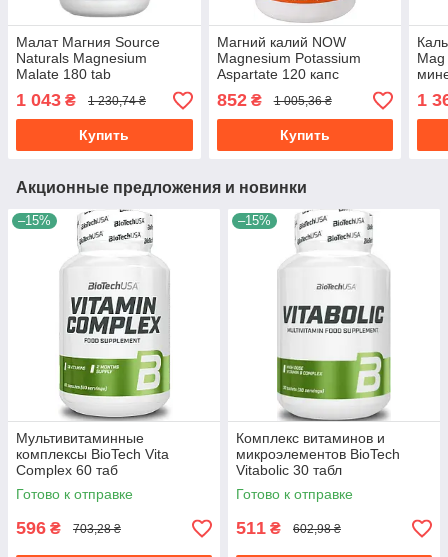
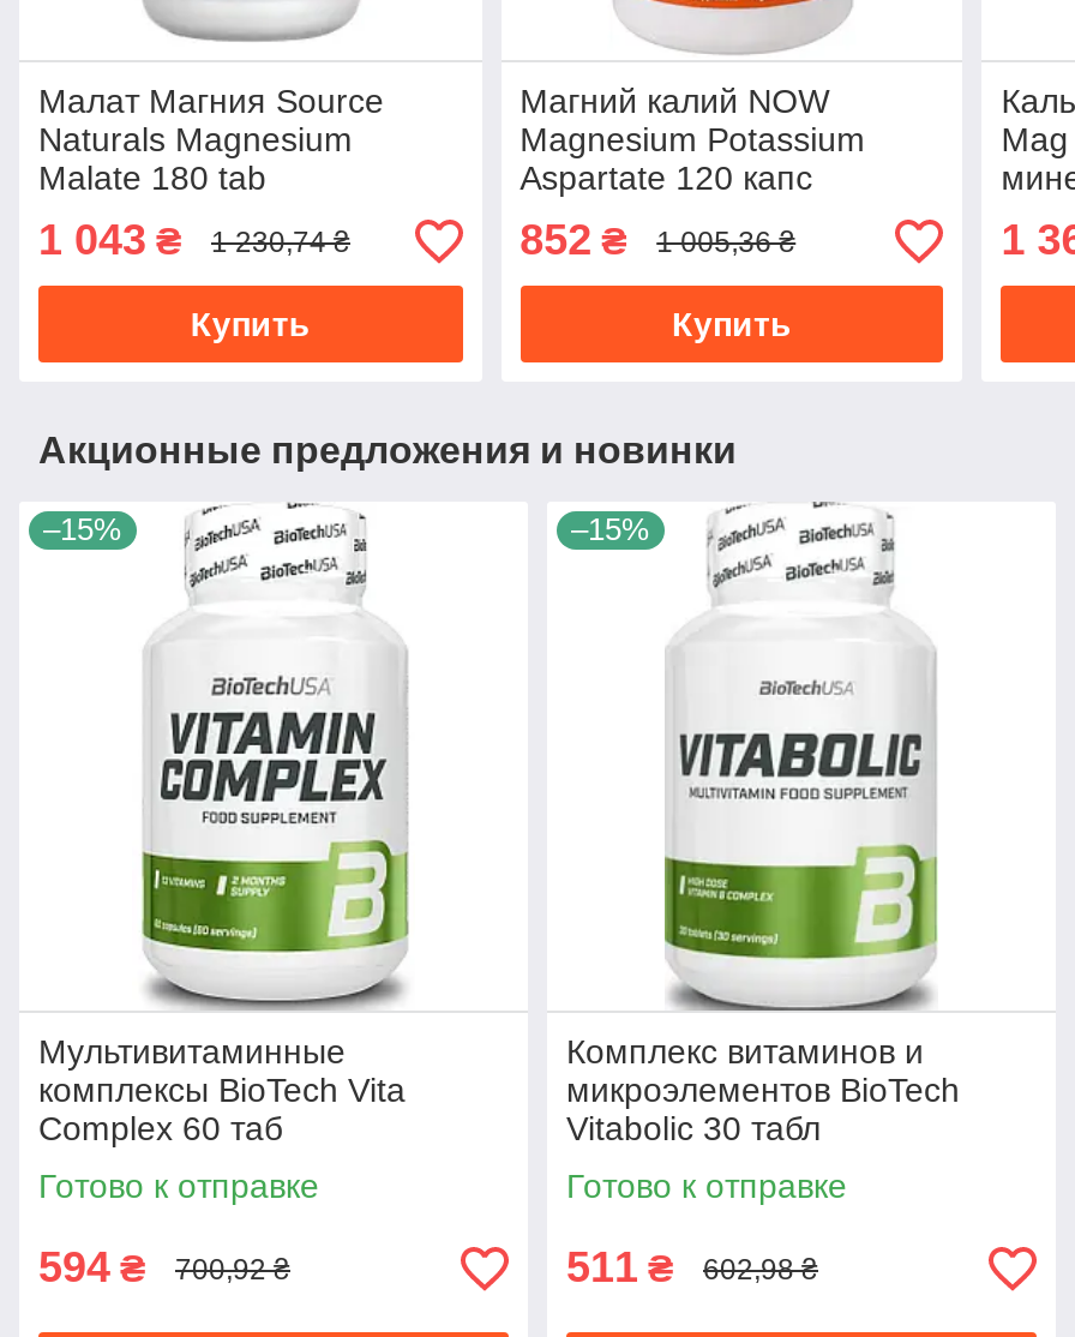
[16,518,61,538] 596 ₴ -> [38,1245,146,1293] 594 ₴
[73,522,121,536] 703,28 ₴ -> [175,1253,290,1287] 700,92 ₴

